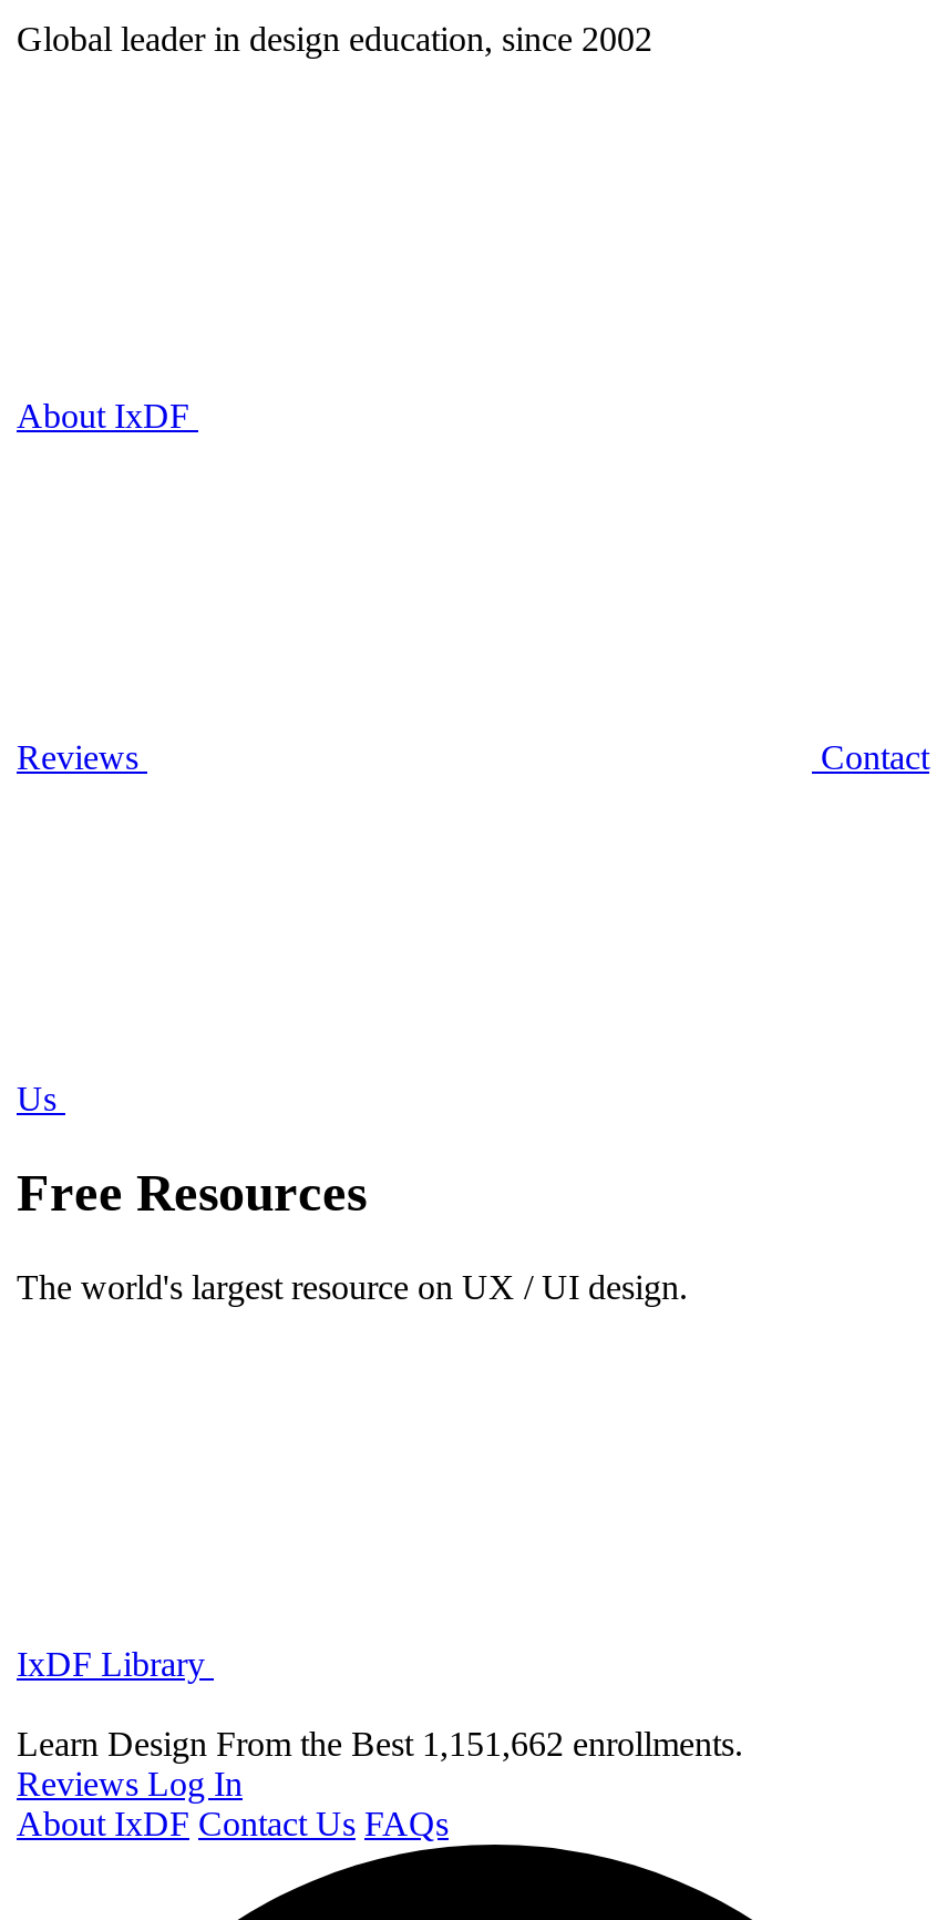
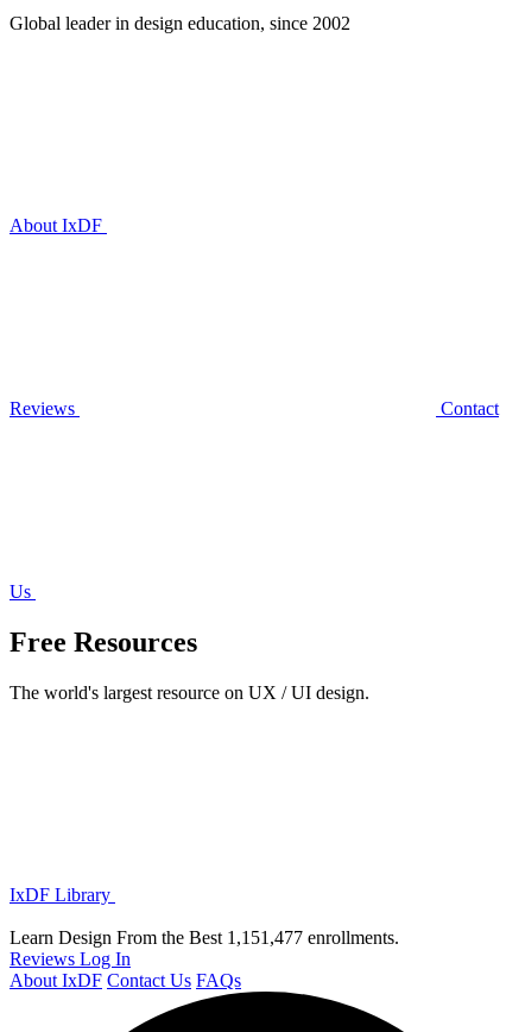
[17,1724,743,1762] Learn Design From the Best 1,151,662 enrollments. -> [10,927,399,947] Learn Design From the Best 1,151,477 enrollments.

